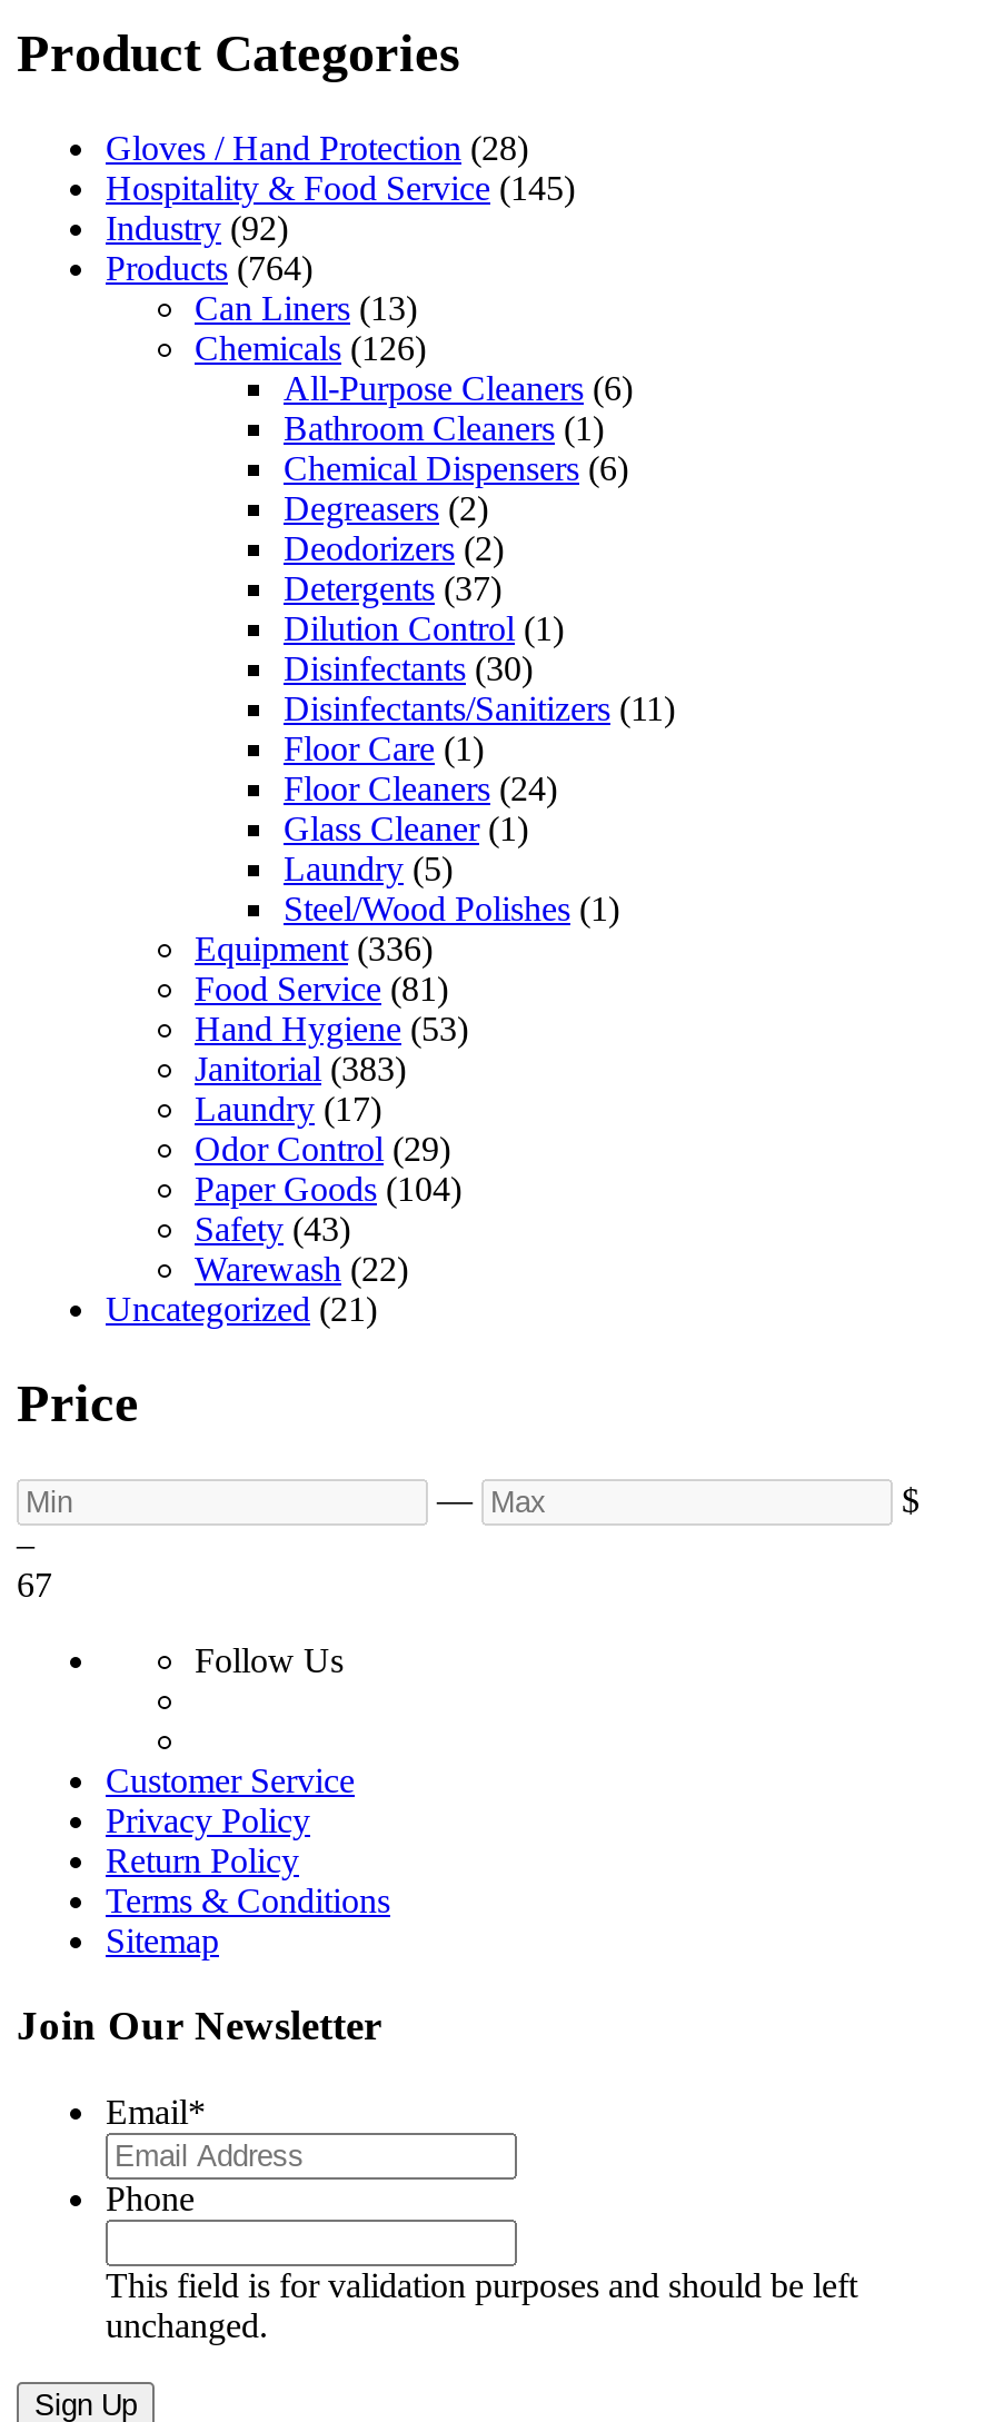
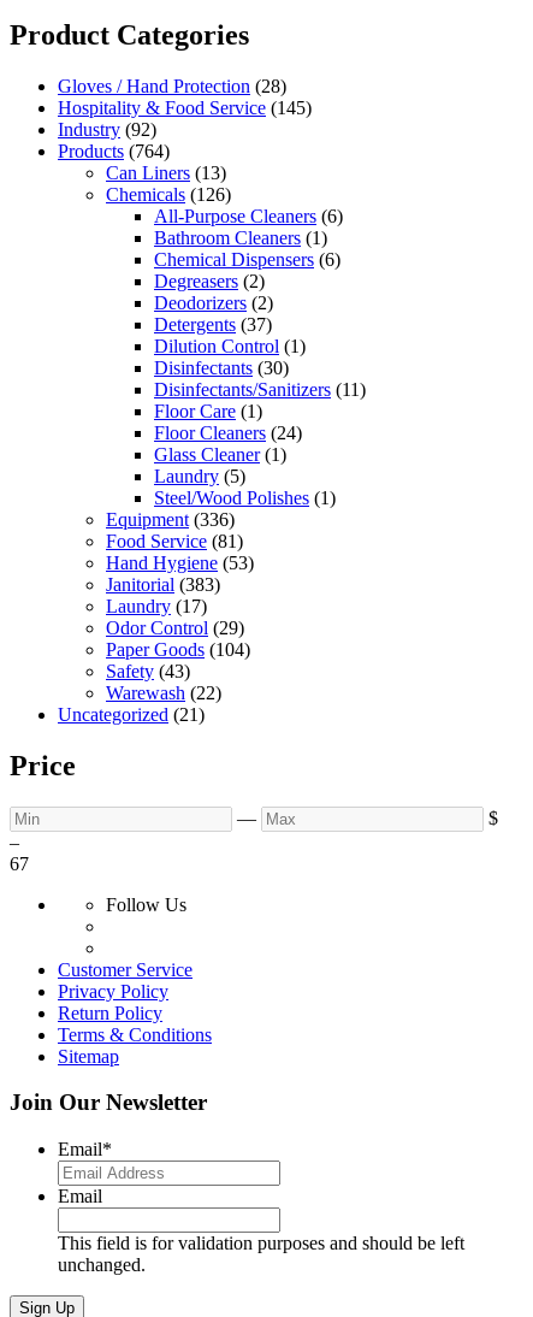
[106,2180,195,2217] Phone -> [58,1186,102,1206] Email

